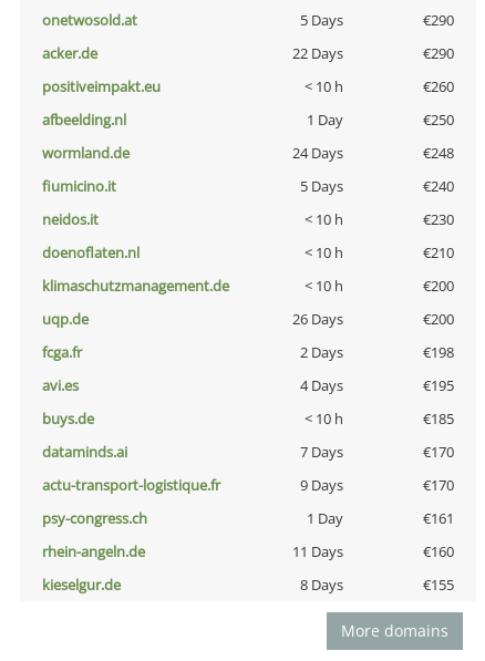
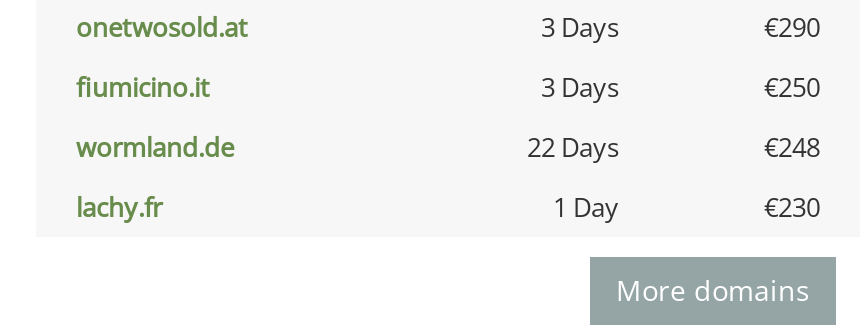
[300,10,343,30] 5 Days -> [541,9,619,45] 3 Days
[42,43,454,130] acker.de | 22 Days | €290 | positiveimpakt.eu | < 10 h | €260 | afbeelding.nl | 1 Day -> [76,69,619,105] fiumicino.it | 3 Days
[292,143,343,163] 24 Days -> [527,129,619,165] 22 Days
[42,176,454,229] fiumicino.it | 5 Days | €240 | neidos.it | < 10 h -> [76,189,619,225] lachy.fr | 1 Day
[42,242,454,595] doenoflaten.nl | < 10 h | €210 | klimaschutzmanagement.de | < 10 h | €200 | uqp.de | 26 Days | €200 | fcga.fr | 2 Days | €198 | avi.es | 4 Days | €195 | buys.de | < 10 h | €185 | dataminds.ai | 7 Days | €170 | actu-transport-logistique.fr | 9 Days | €170 | psy-congress.ch | 1 Day | €161 | rhein-angeln.de | 11 Days | €160 | kieselgur.de | 8 Days | €155 -> none

